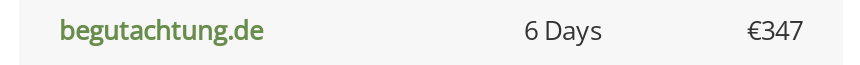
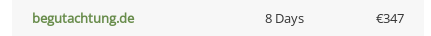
[524,11,602,47] 6 Days -> [264,8,303,26] 8 Days

